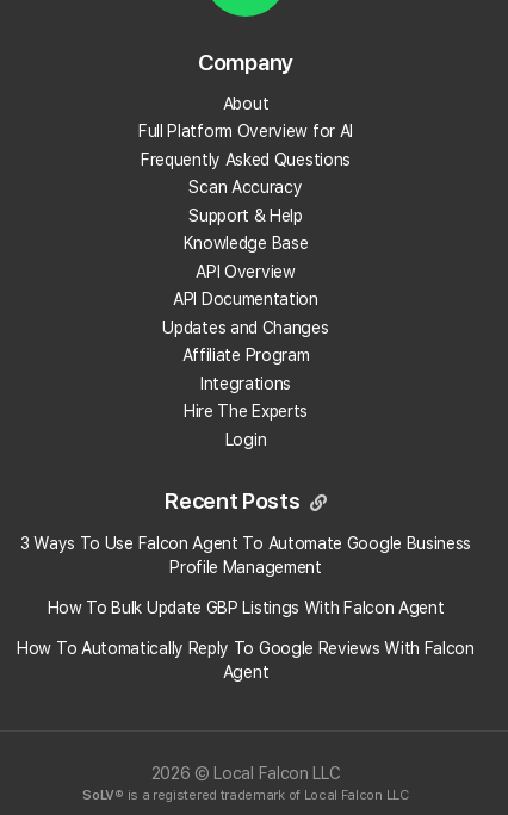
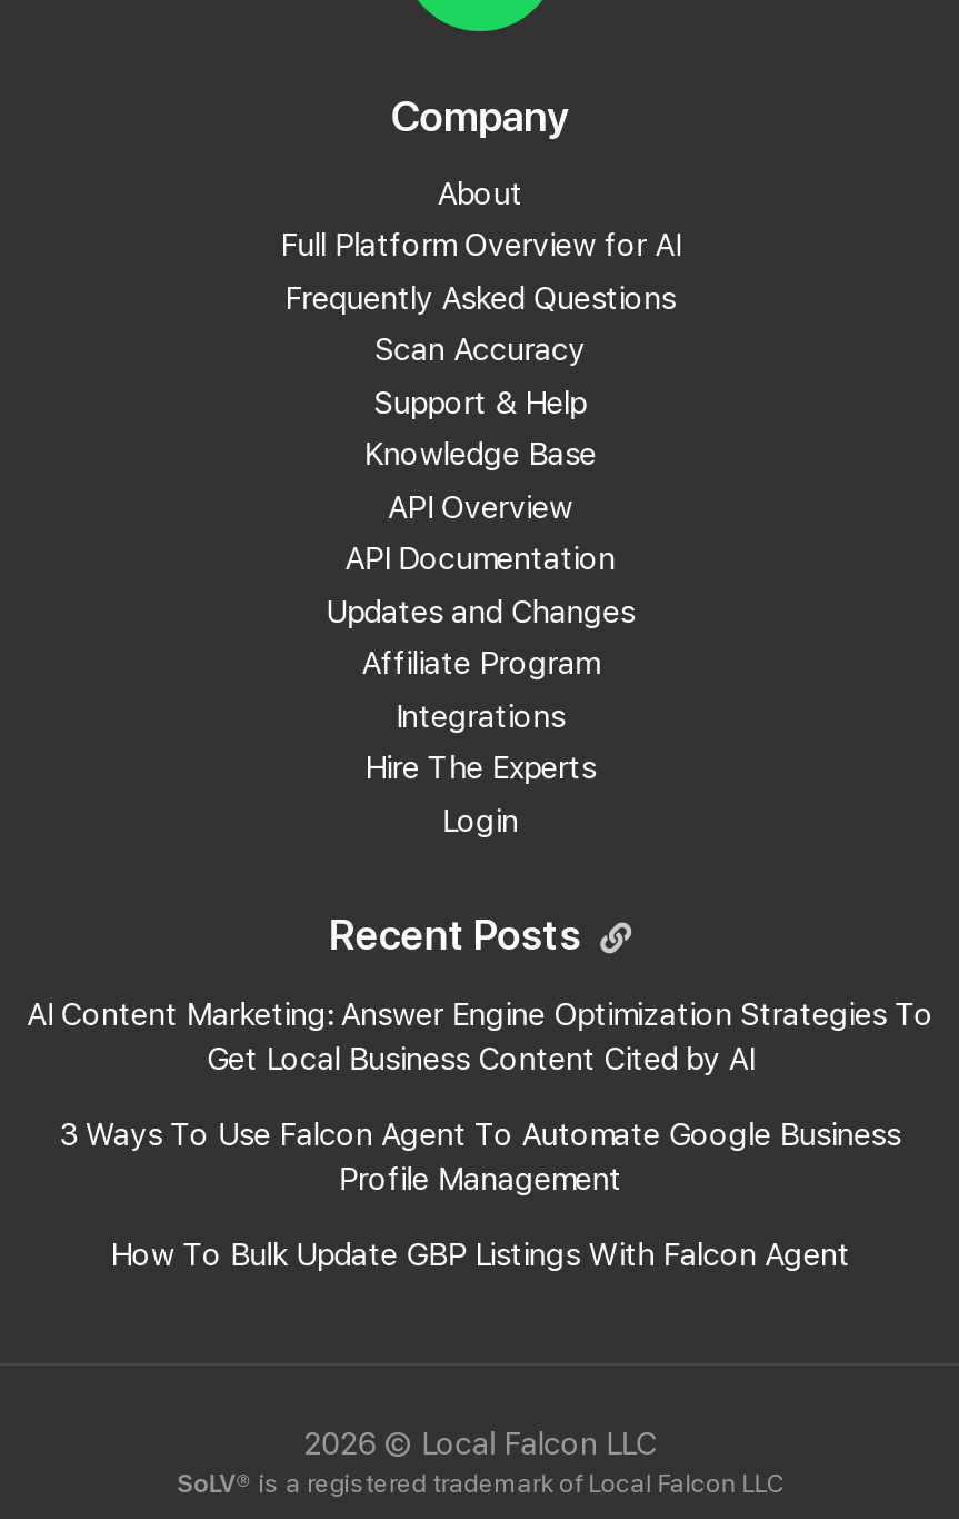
none -> [27,996,933,1076] AI Content Marketing: Answer Engine Optimization Strategies To | Get Local Business Content Cited by AI
moved [20,534,471,617] -> [60,1116,901,1272]: 3 Ways To Use Falcon Agent To Automate Google Business | Profile Management | How To Bulk Update GBP Listings With Falcon Agent
[17,639,474,682] How To Automatically Reply To Google Reviews With Falcon | Agent -> none

